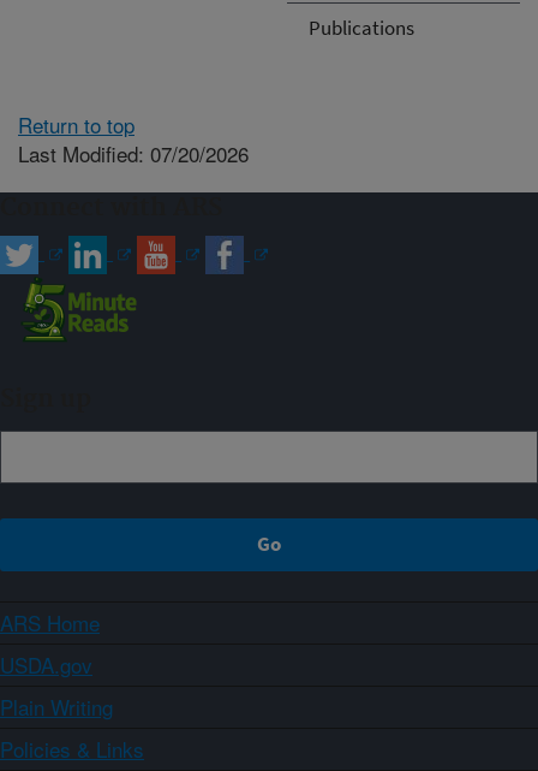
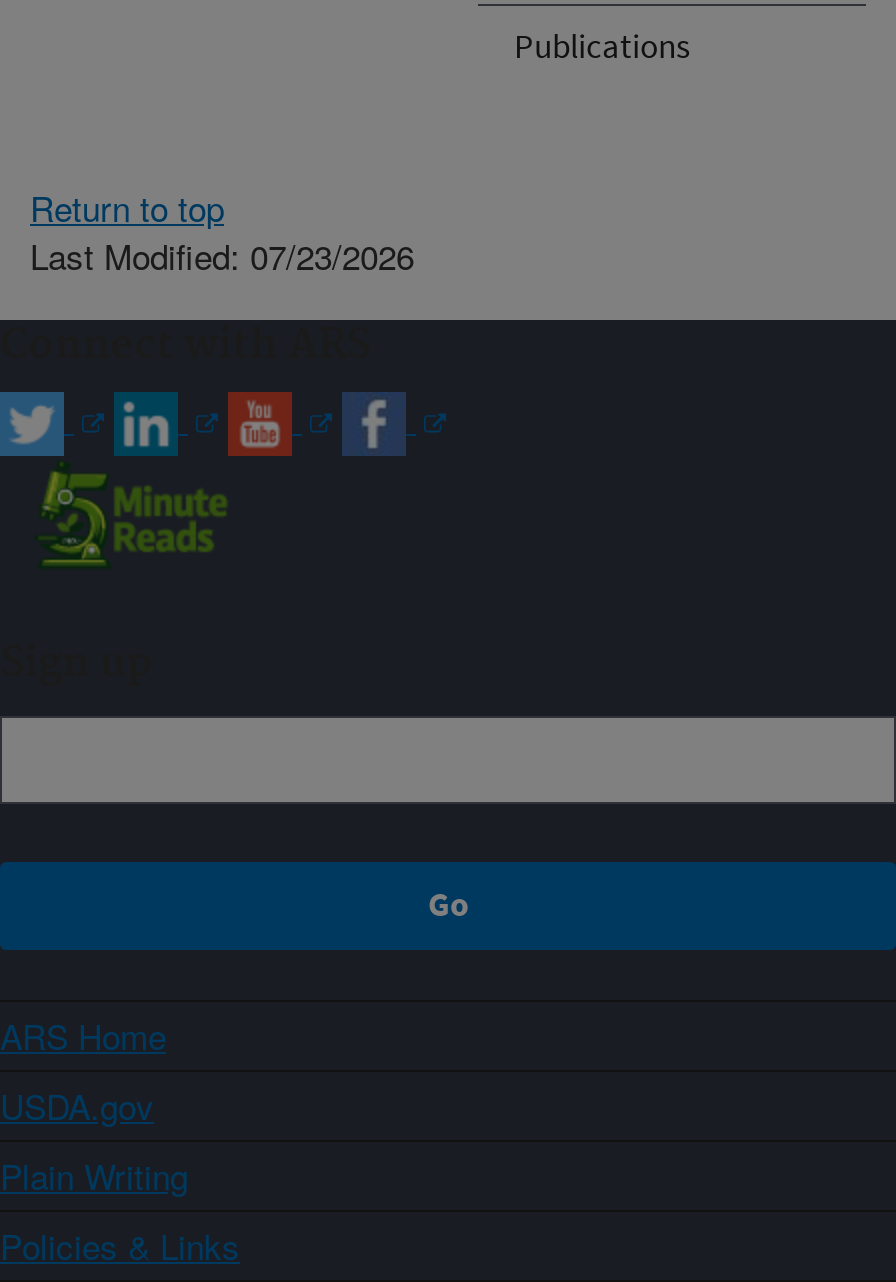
[18,138,249,168] Last Modified: 07/20/2026 -> [30,230,414,280] Last Modified: 07/23/2026

